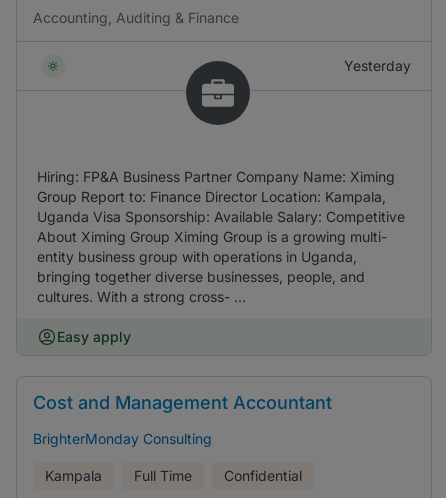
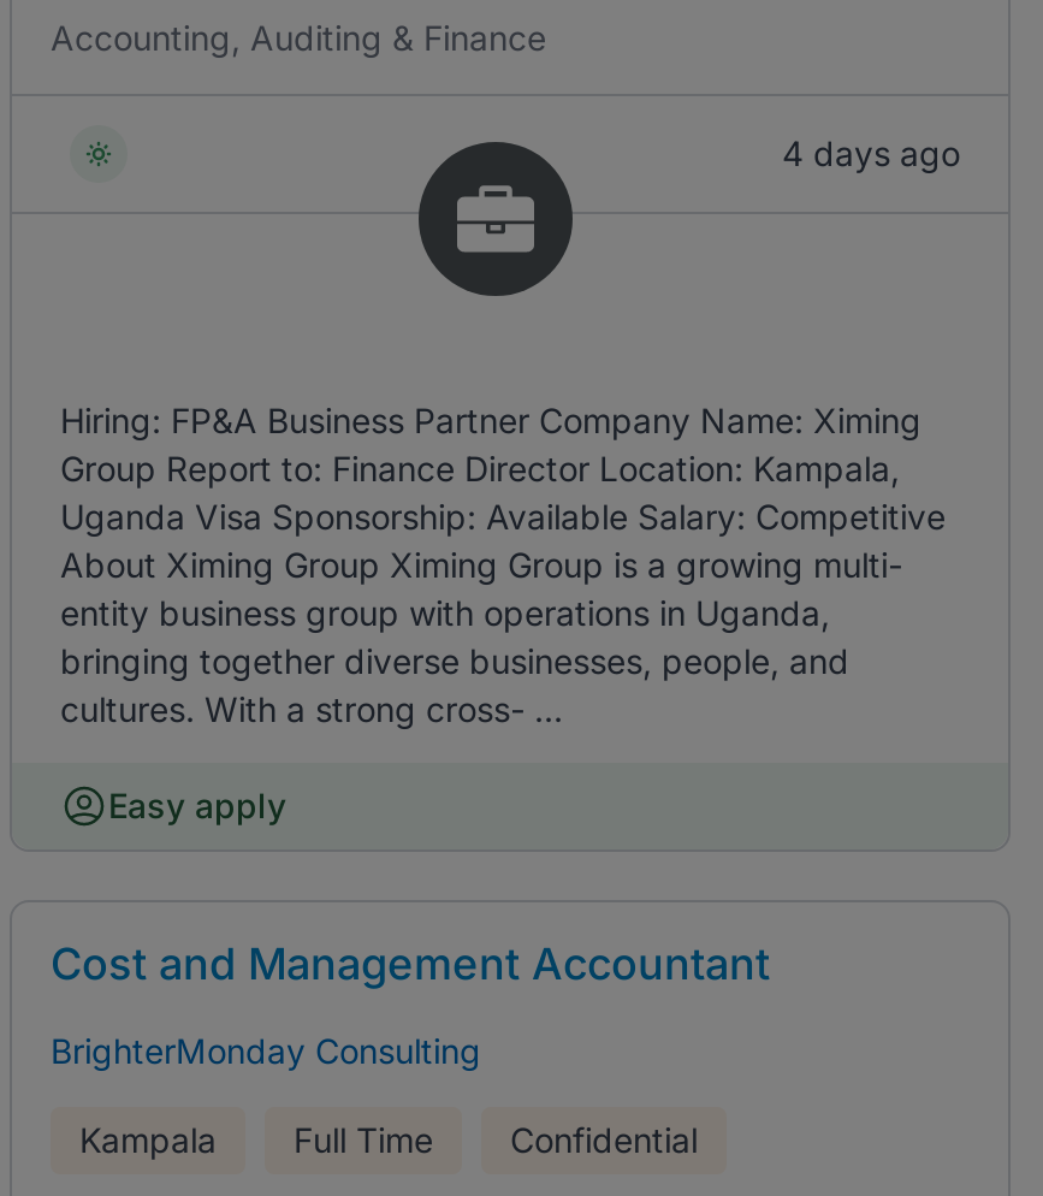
[344,57,411,74] Yesterday -> [782,132,960,173] 4 days ago

